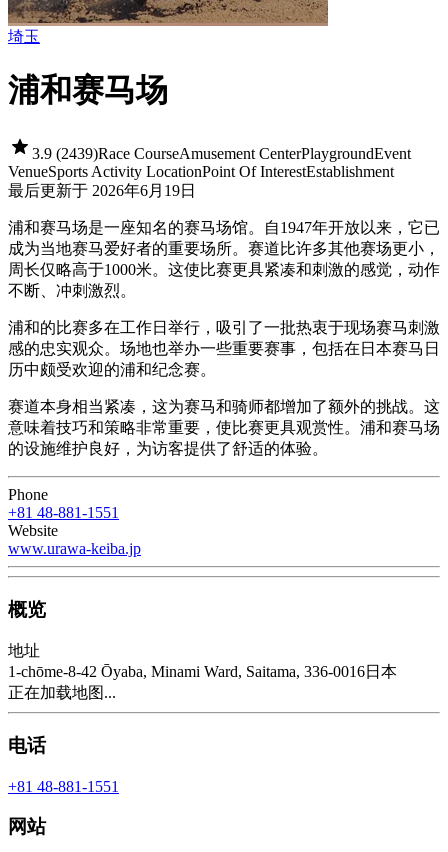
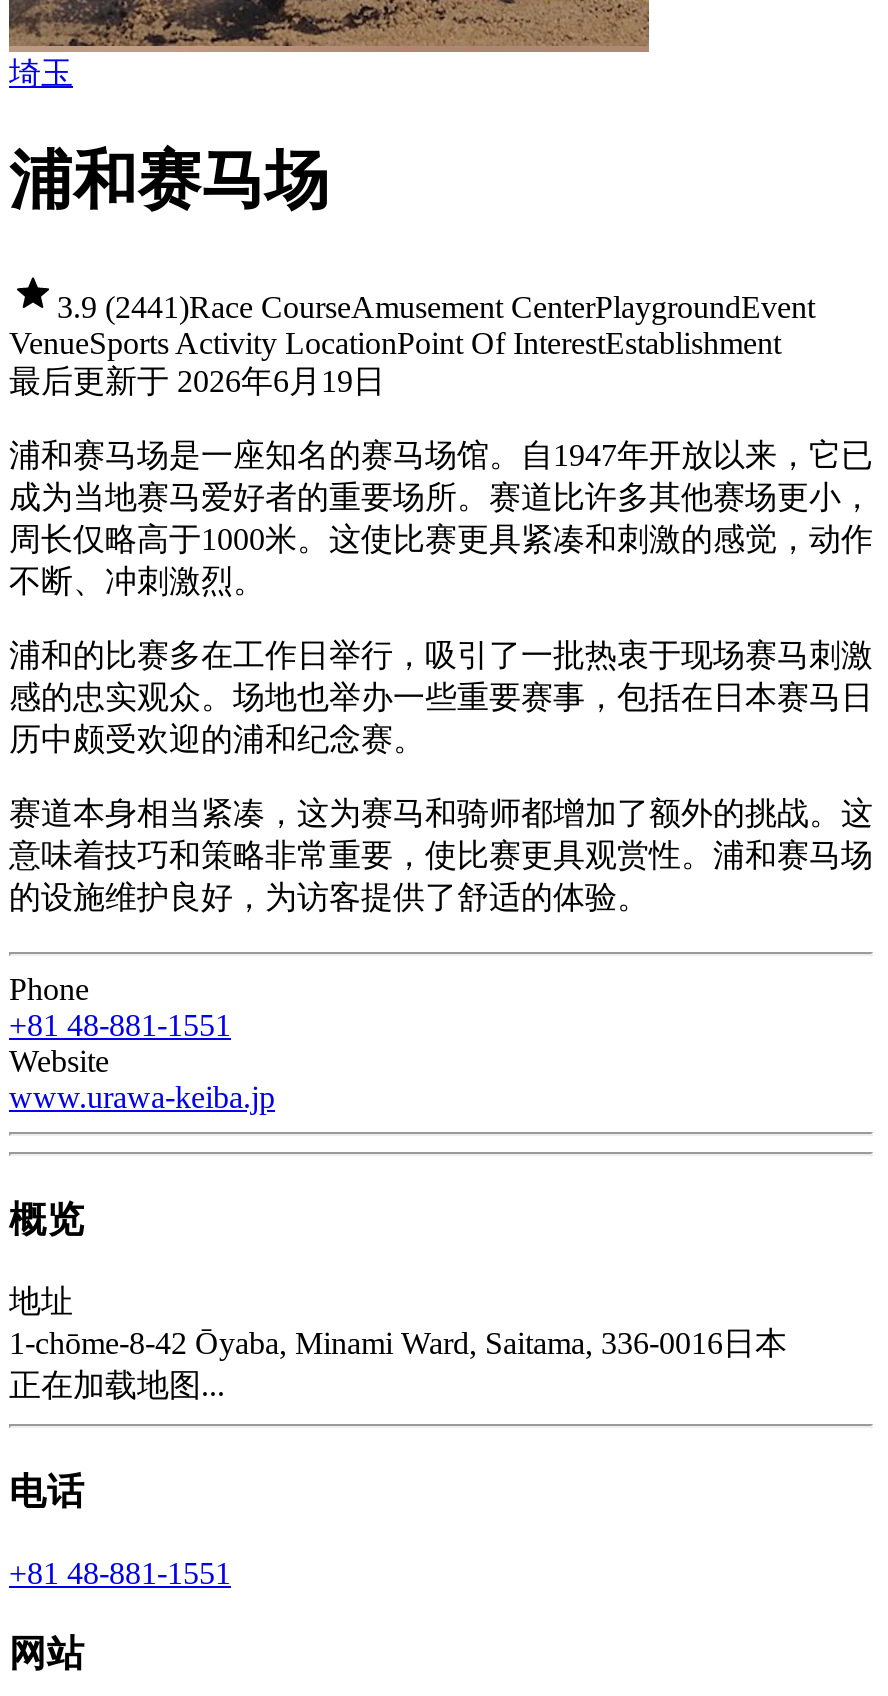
[32,145,411,162] 3.9 (2439)Race CourseAmusement CenterPlaygroundEvent -> [57,290,815,324] 3.9 (2441)Race CourseAmusement CenterPlaygroundEvent

